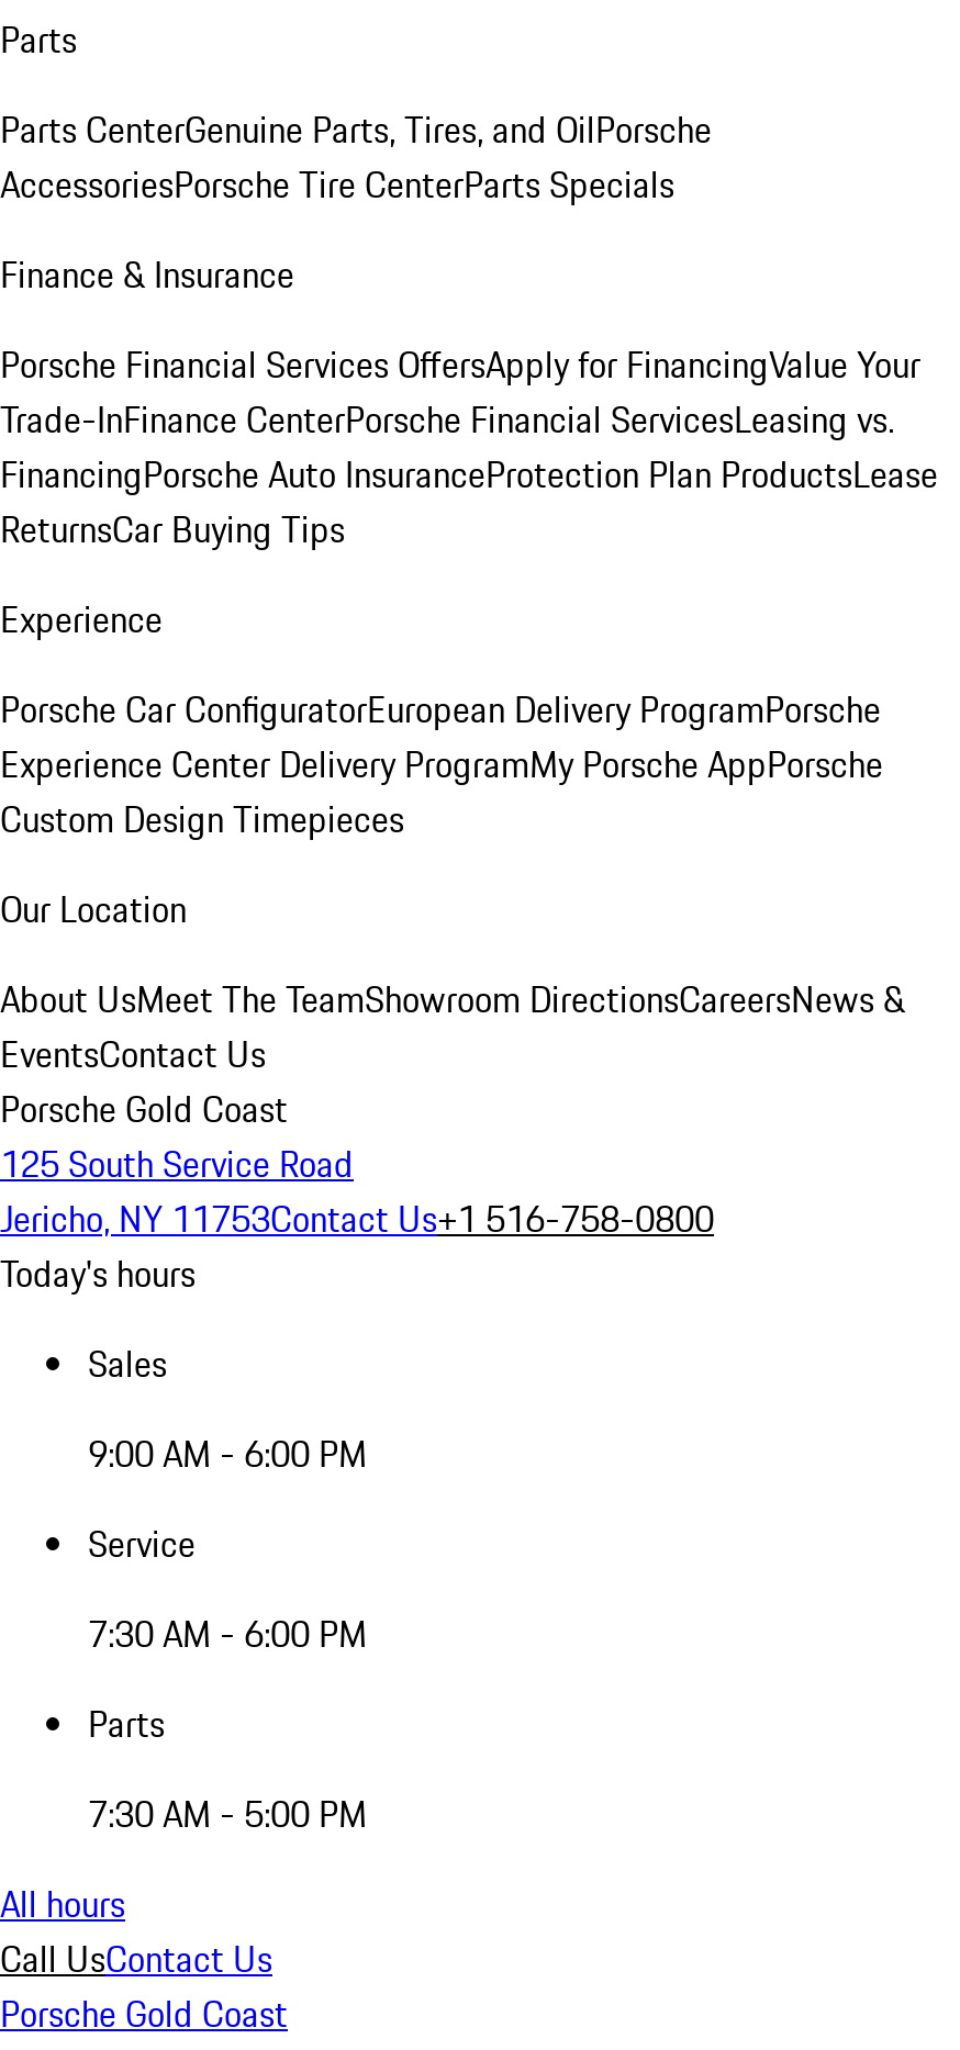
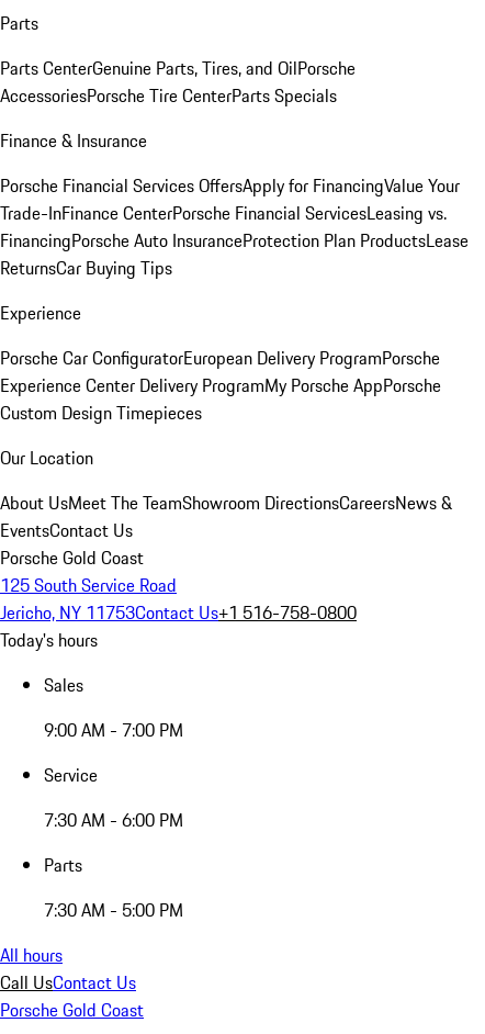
[88,1427,367,1480] 9:00 AM - 6:00 PM -> [44,717,183,743] 9:00 AM - 7:00 PM

